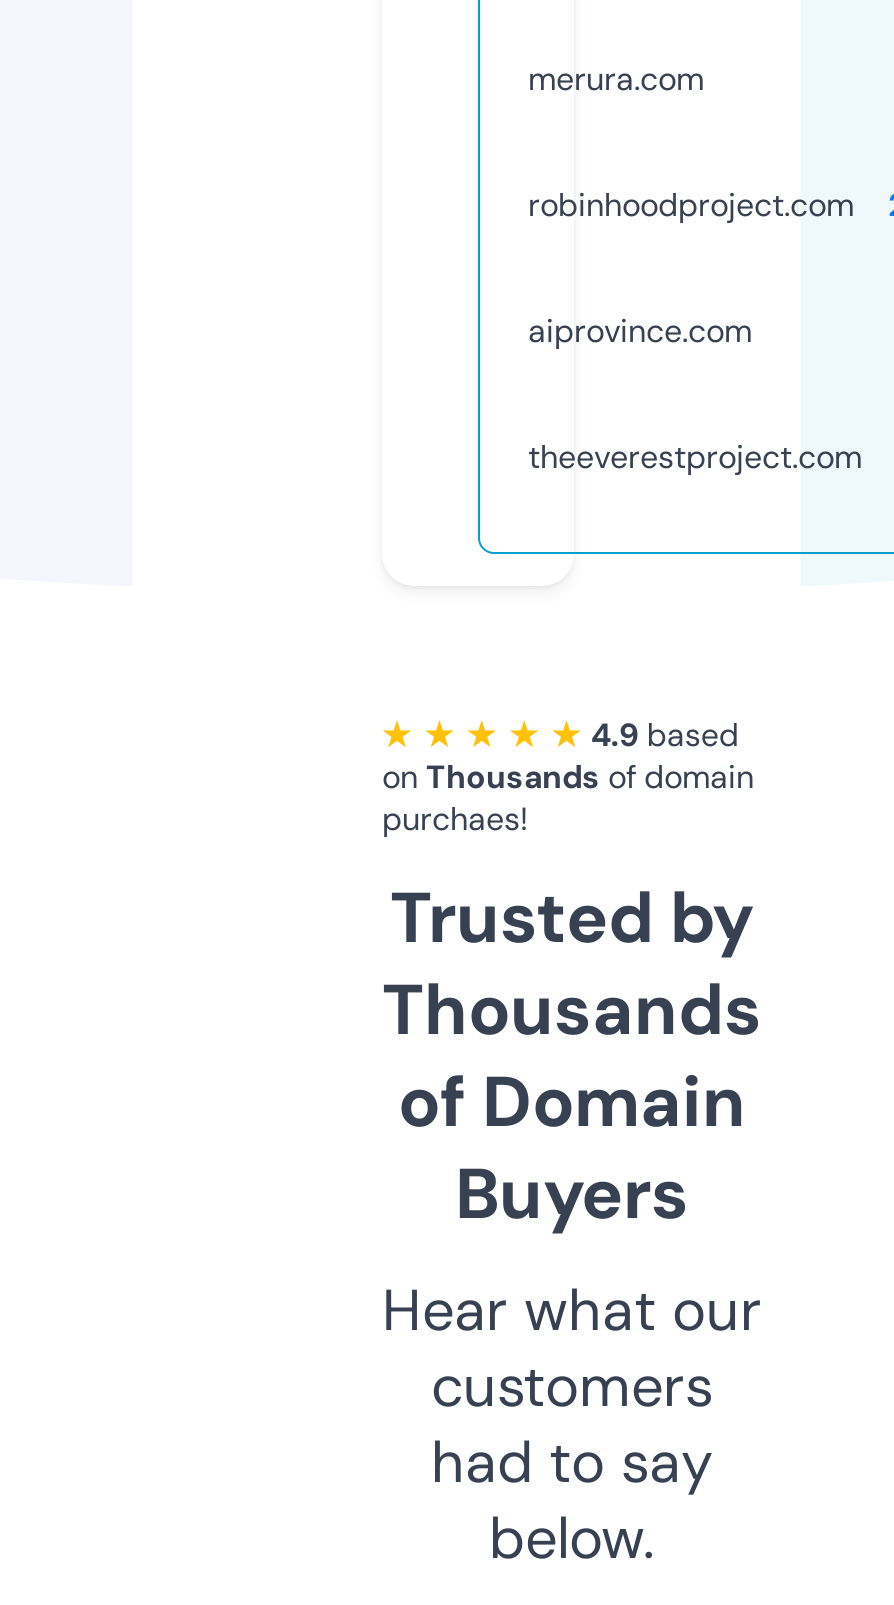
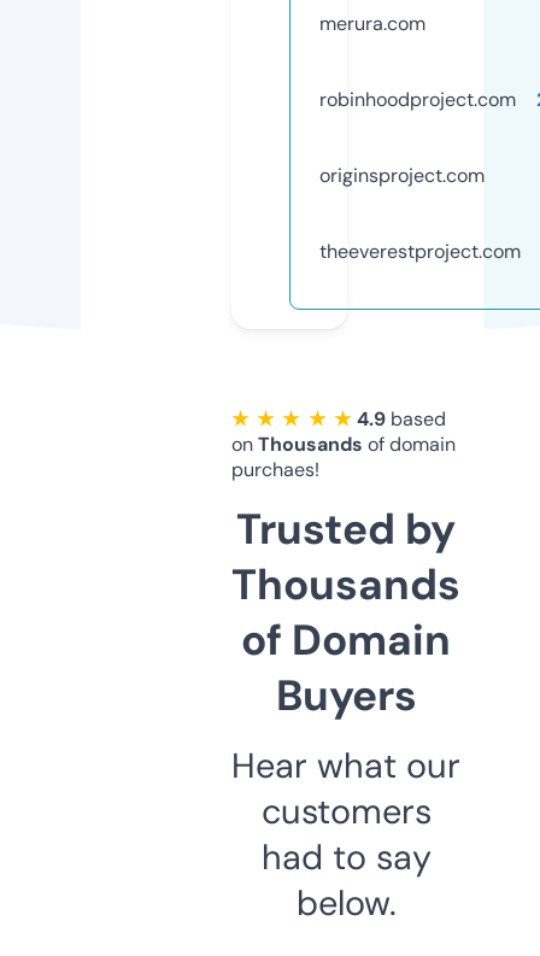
[528,310,752,352] aiprovince.com -> [319,163,485,188] originsproject.com

